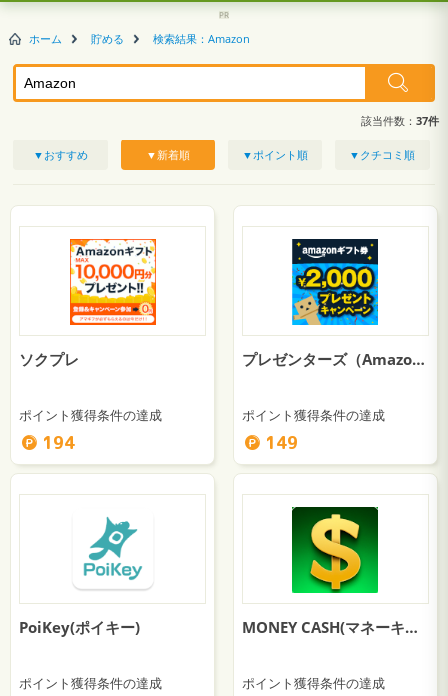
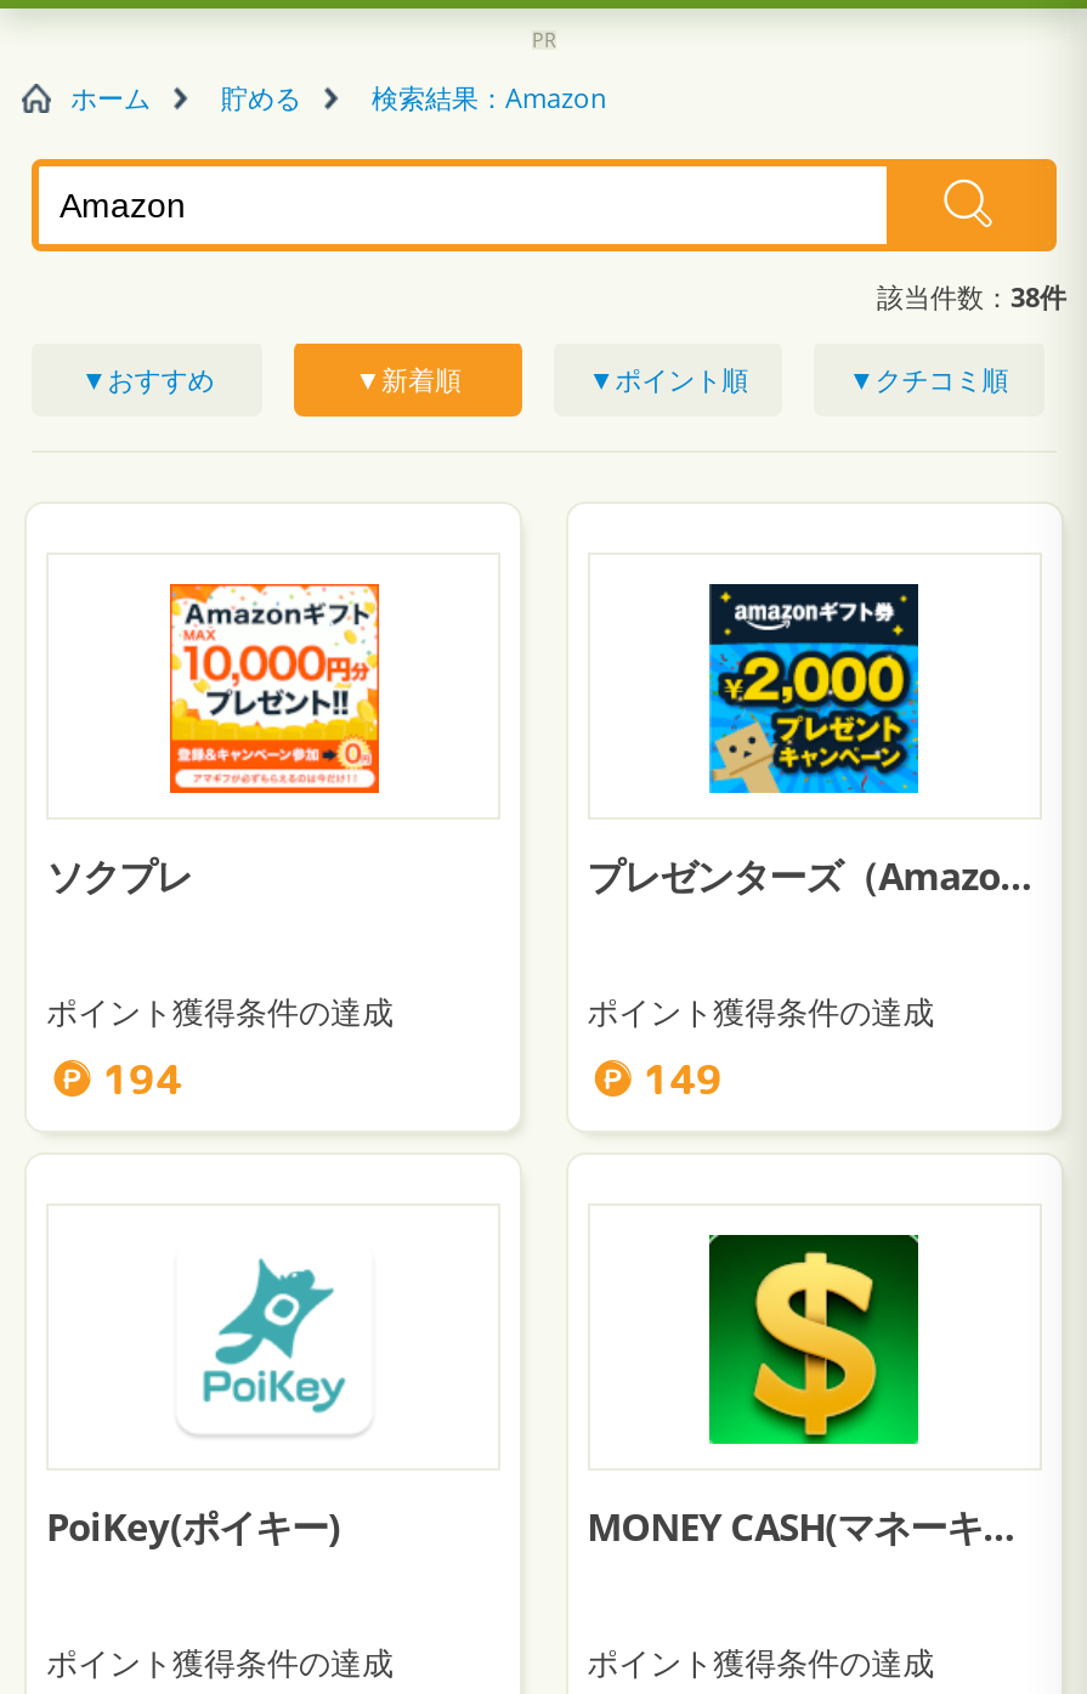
[361,113,439,128] 該当件数：37件 -> [877,277,1066,314] 該当件数：38件

